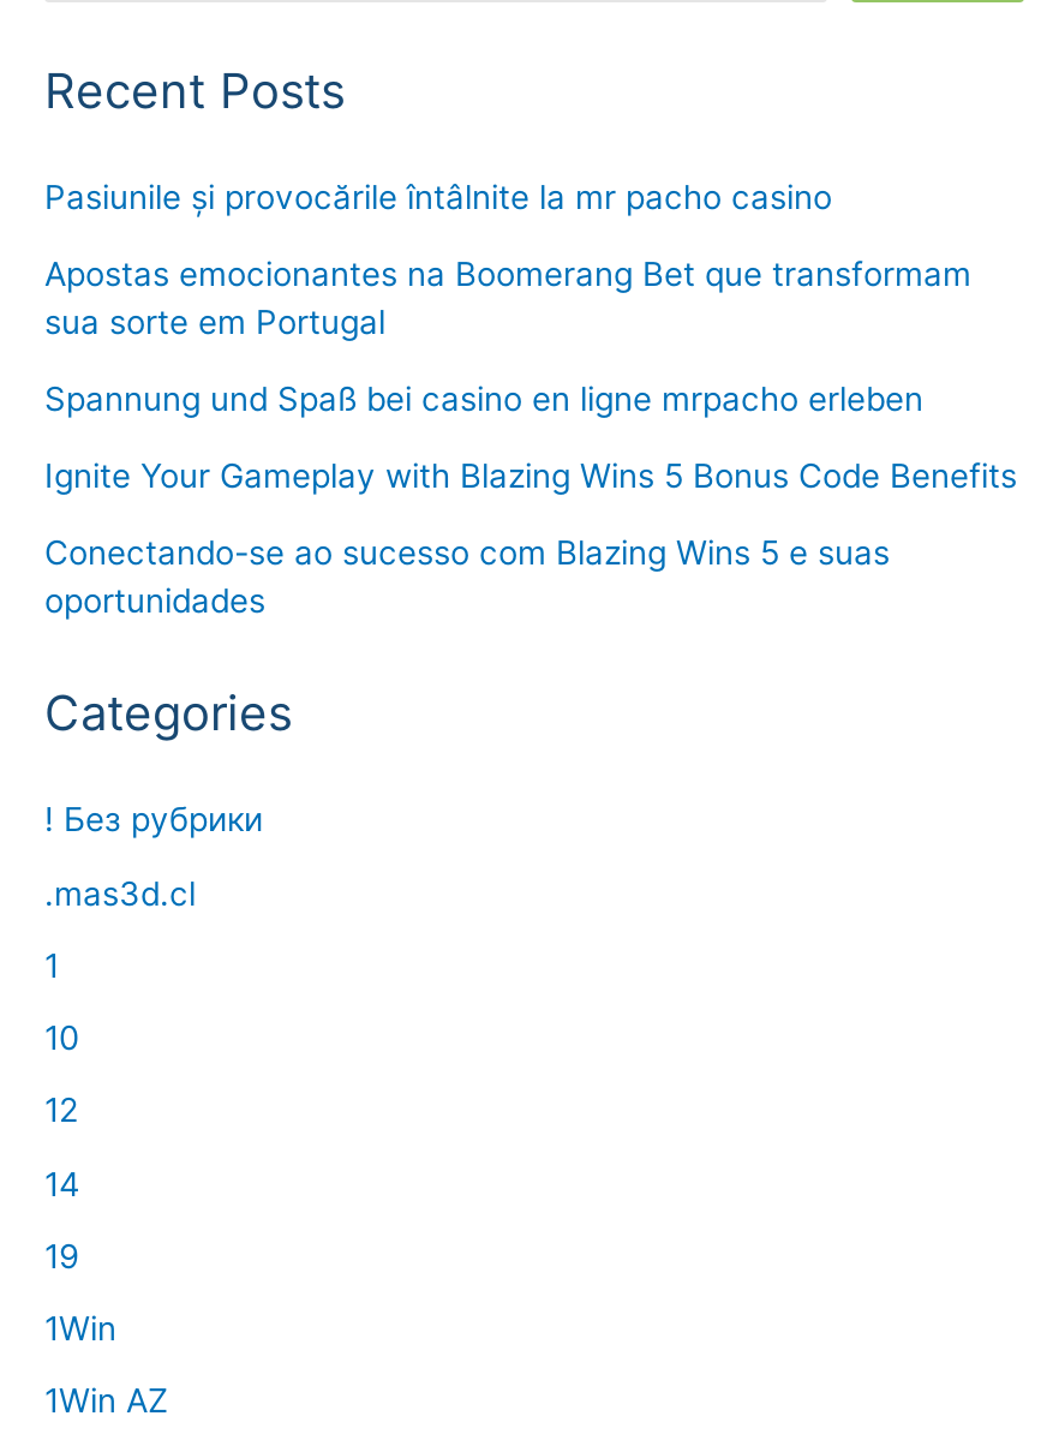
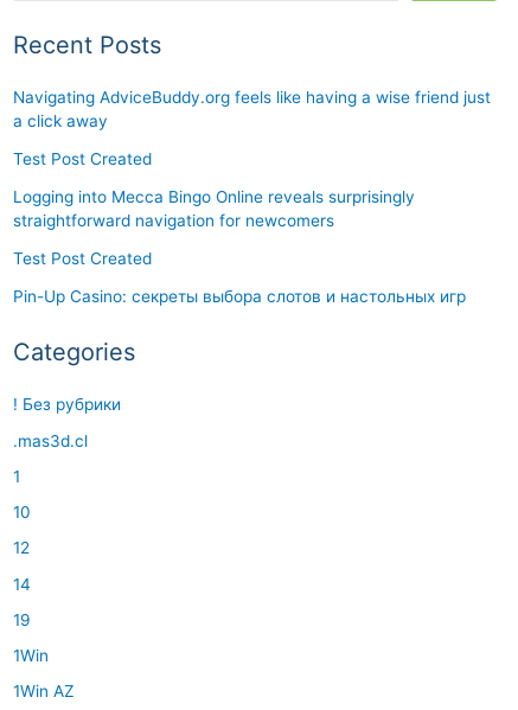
[44,178,832,217] Pasiunile și provocările întâlnite la mr pacho casino -> [13,88,491,131] Navigating AdviceBuddy.org feels like having a wise friend just | a click away
[44,255,971,342] Apostas emocionantes na Boomerang Bet que transformam | sua sorte em Portugal -> [13,150,152,169] Test Post Created
[44,380,923,419] Spannung und Spaß bei casino en ligne mrpacho erleben -> [13,188,415,230] Logging into Mecca Bingo Online reveals surprisingly | straightforward navigation for newcomers
[44,457,1017,496] Ignite Your Gameplay with Blazing Wins 5 Bonus Code Benefits -> [13,249,152,268] Test Post Created
[44,534,890,620] Conectando-se ao sucesso com Blazing Wins 5 e suas | oportunidades -> [13,287,466,306] Pin-Up Casino: секреты выбора слотов и настольных игр

